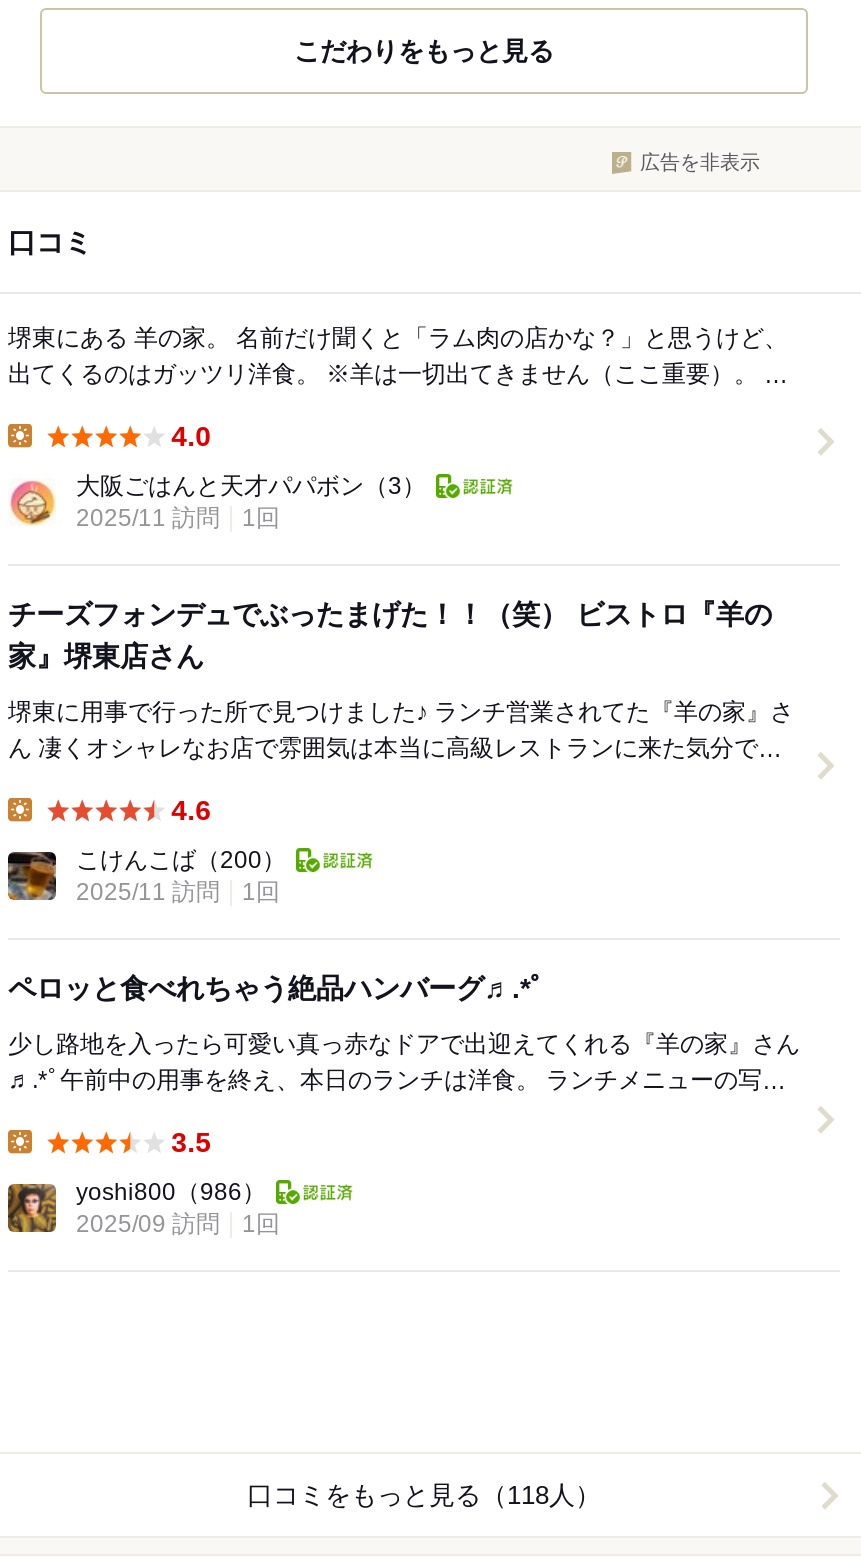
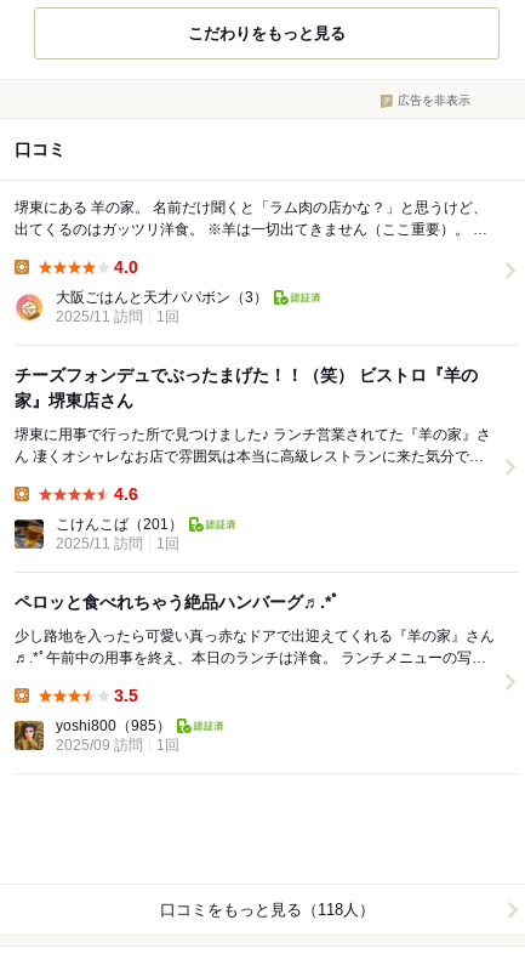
[76,847,286,875] こけんこば（200） -> [56,516,183,533] こけんこば（201）
[76,1179,266,1207] yoshi800（986） -> [56,718,171,735] yoshi800（985）

